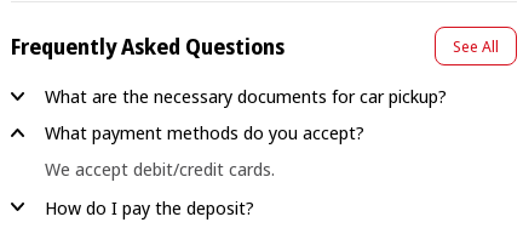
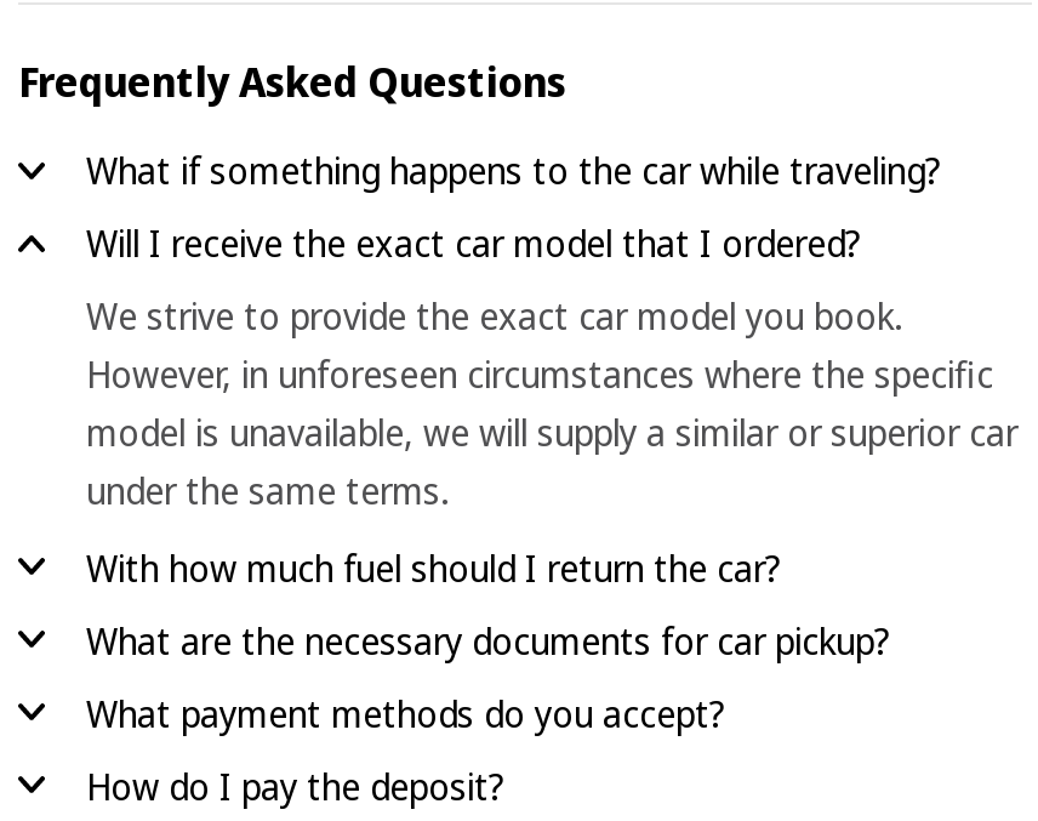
[453,35,499,57] See All -> [86,147,1017,592] What if something happens to the car while traveling? | Will I receive the exact car model that I ordered? | We strive to provide the exact car model you book. | However, in unforeseen circumstances where the specific | model is unavailable, we will supply a similar or superior car | under the same terms. | With how much fuel should I return the car?
moved [45,84,447,144] -> [86,616,891,737]: What are the necessary documents for car pickup? | What payment methods do you accept?
[45,156,275,180] We accept debit/credit cards. -> none

